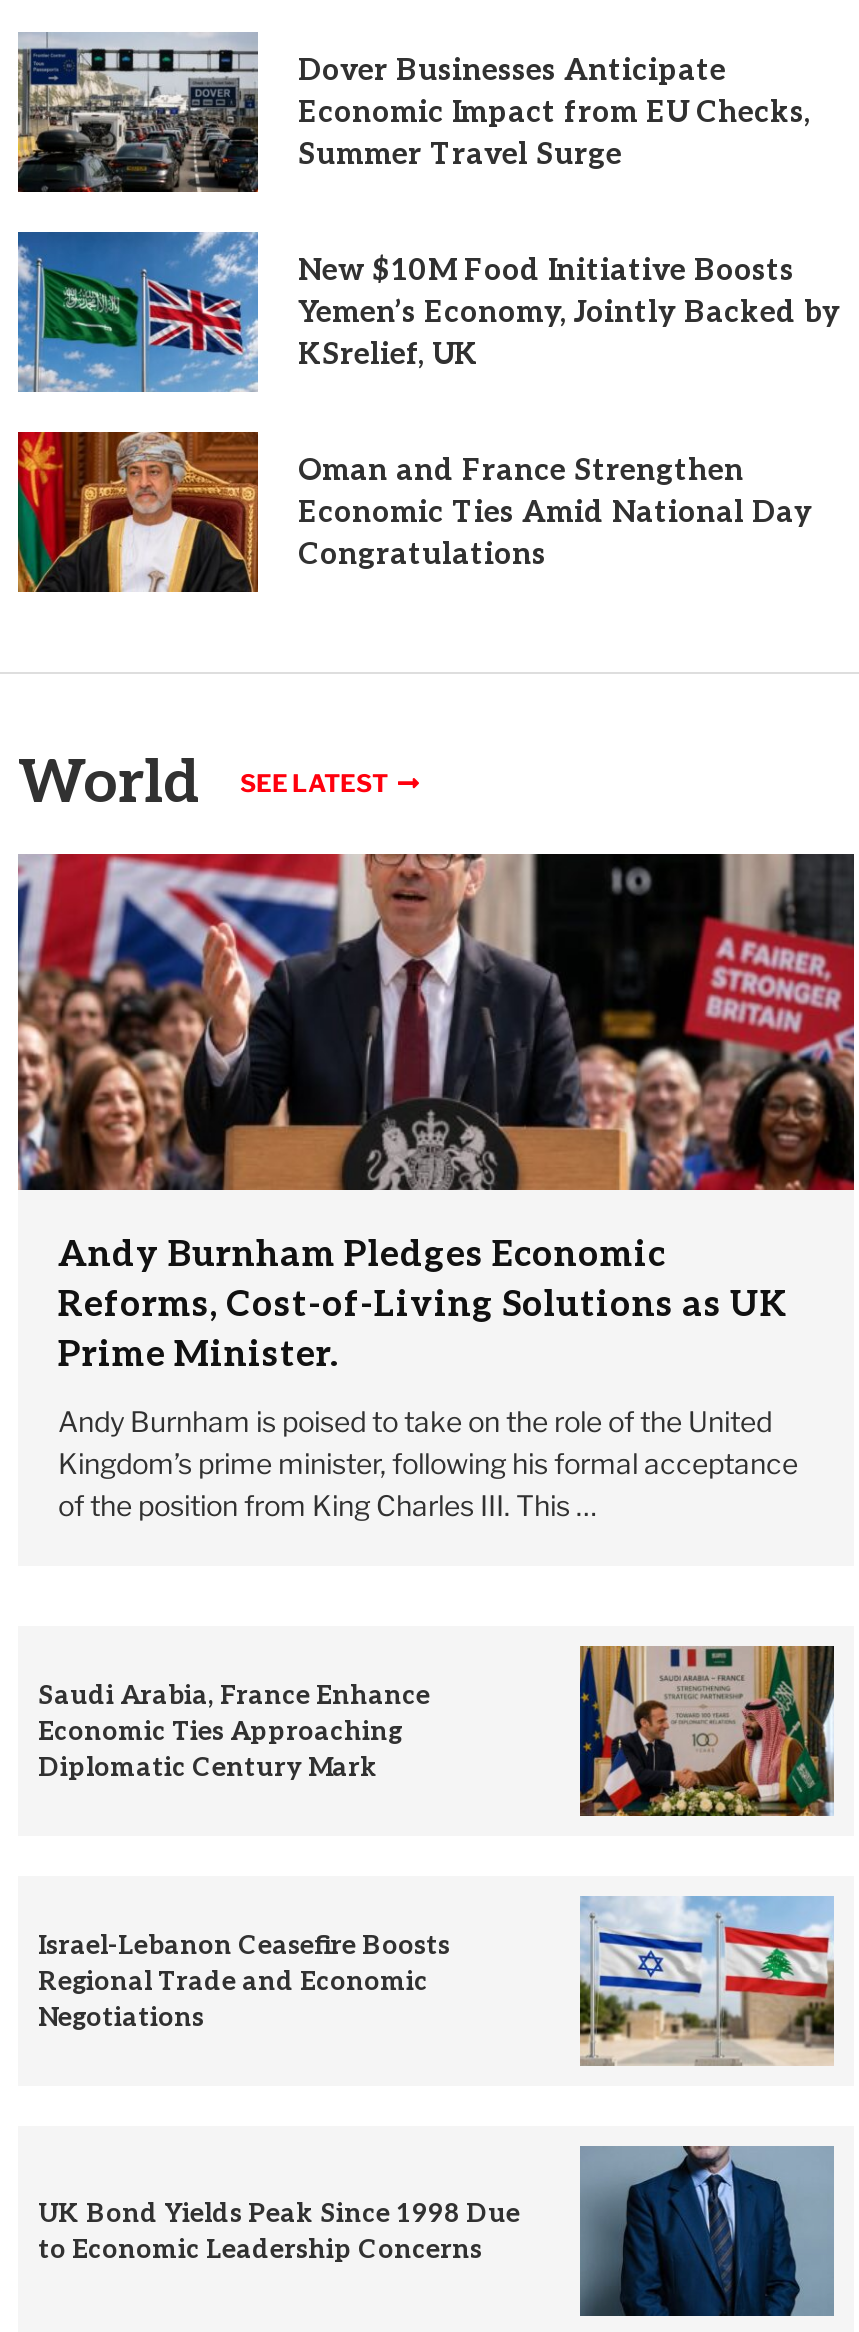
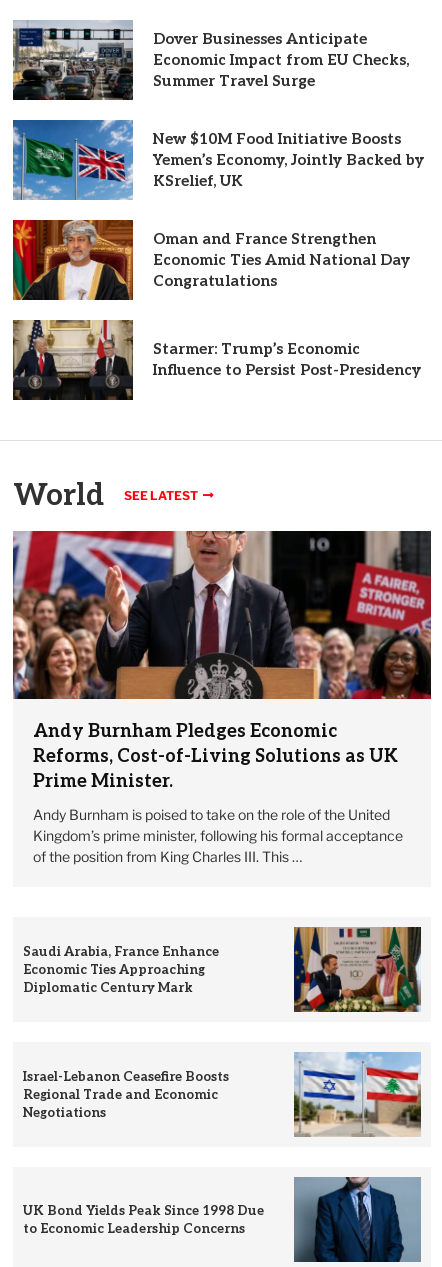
none -> [12,319,421,401] [image] | Starmer: Trump’s Economic | Influence to Persist Post-Presidency

